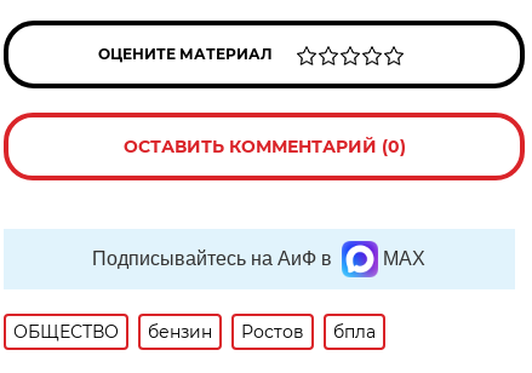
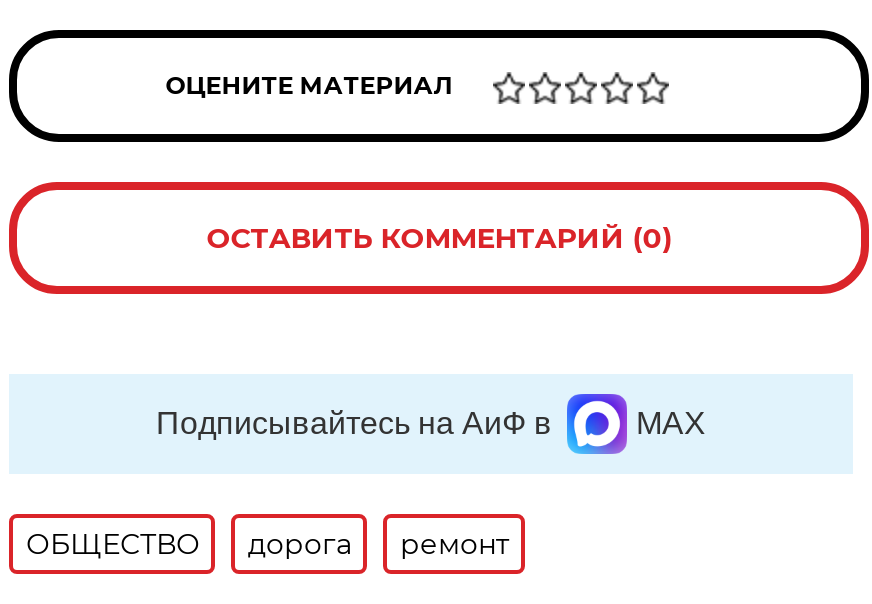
[148,321,376,343] бензин | Ростов | бпла -> [248,526,510,562] дорога | ремонт

